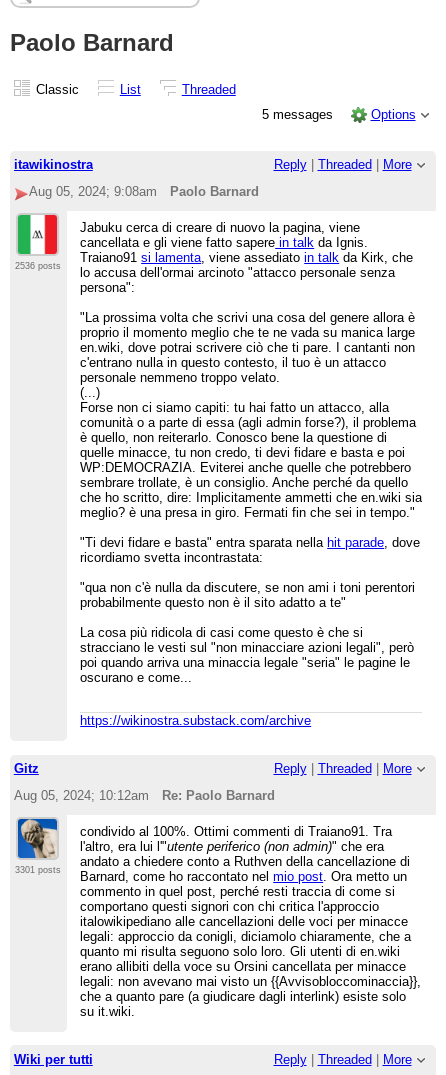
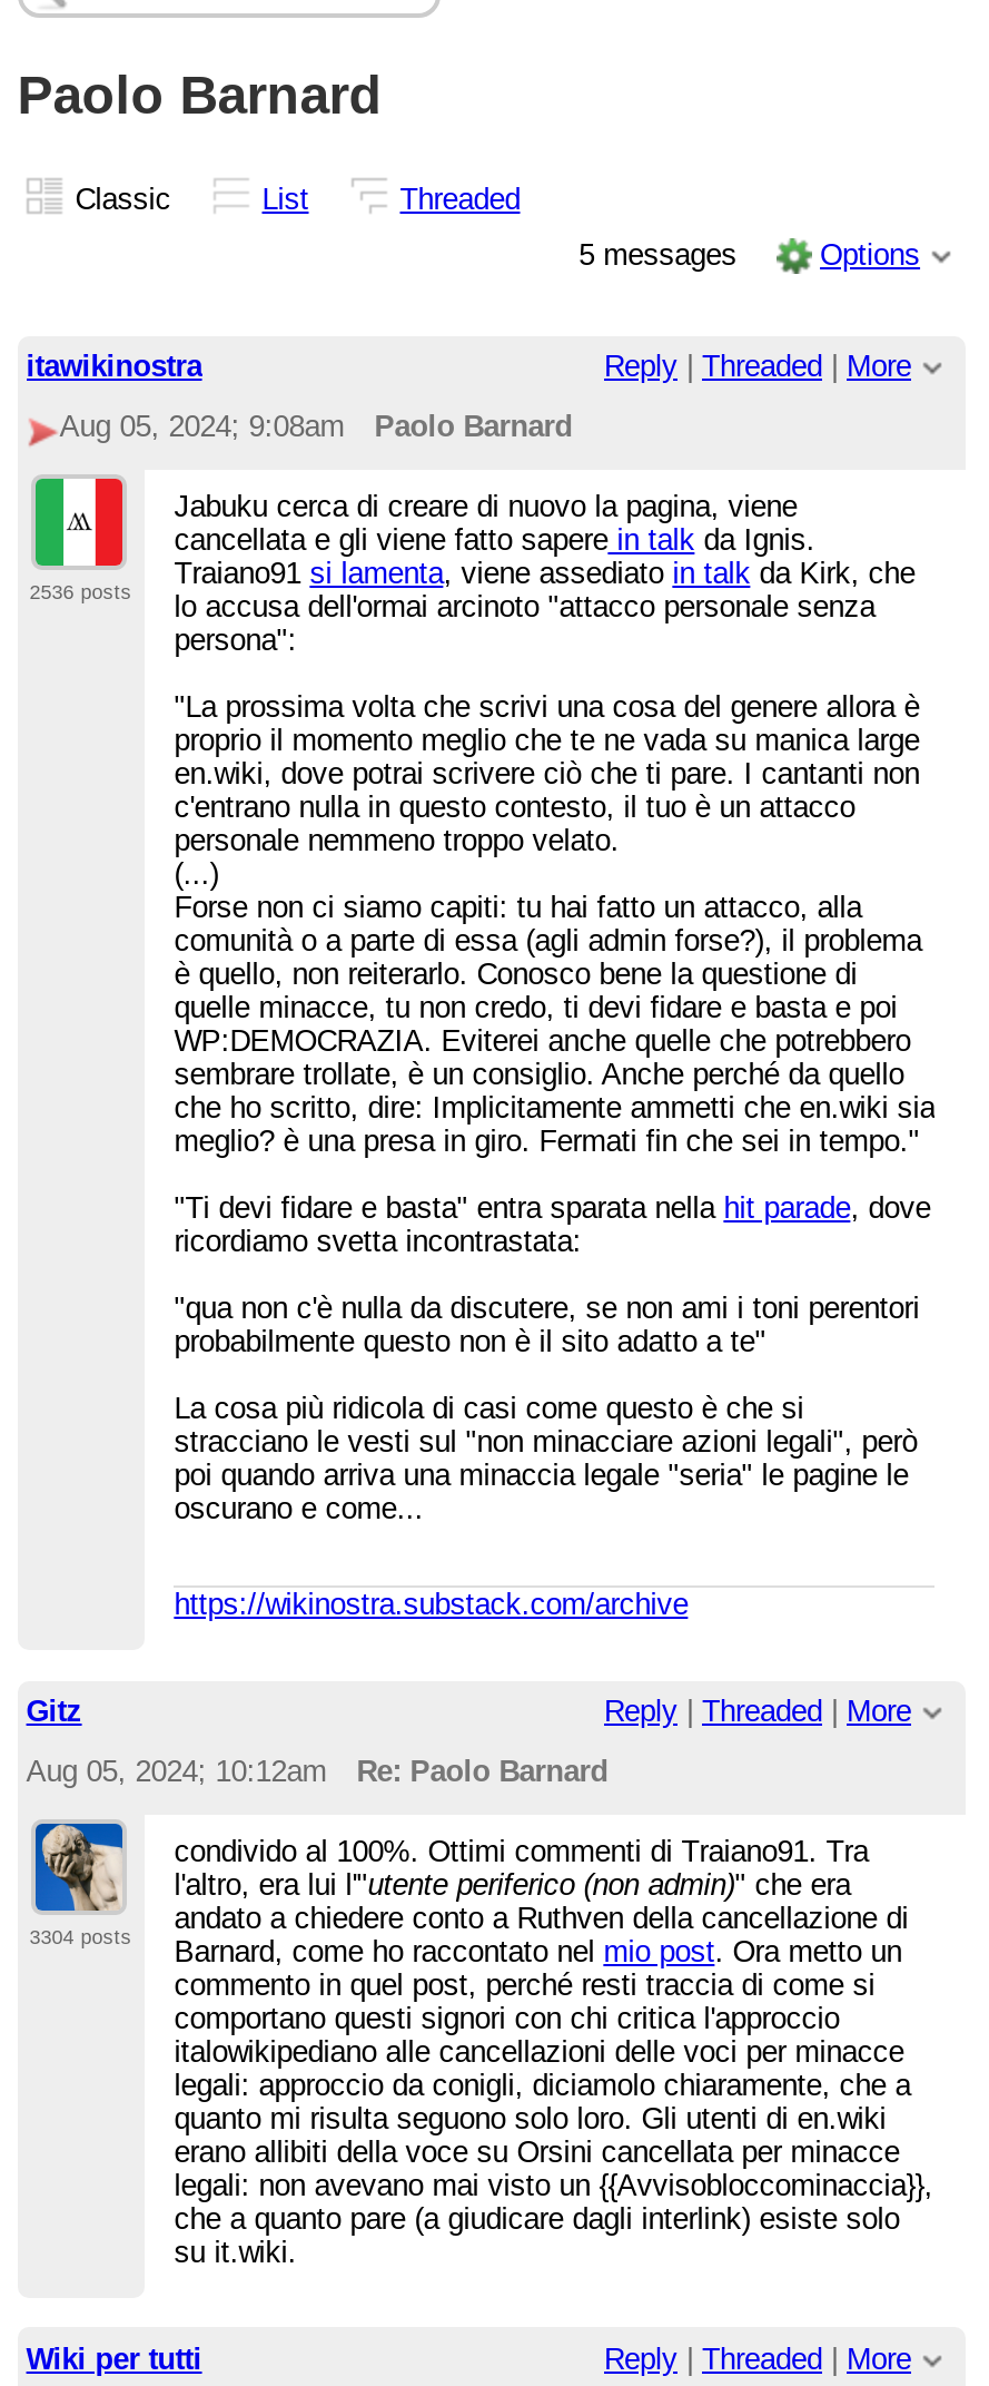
[15,865,407,884] 3301 posts Barnard, come ho raccontato nel mio post. Ora metto un -> [29,1926,902,1968] 3304 posts Barnard, come ho raccontato nel mio post. Ora metto un

